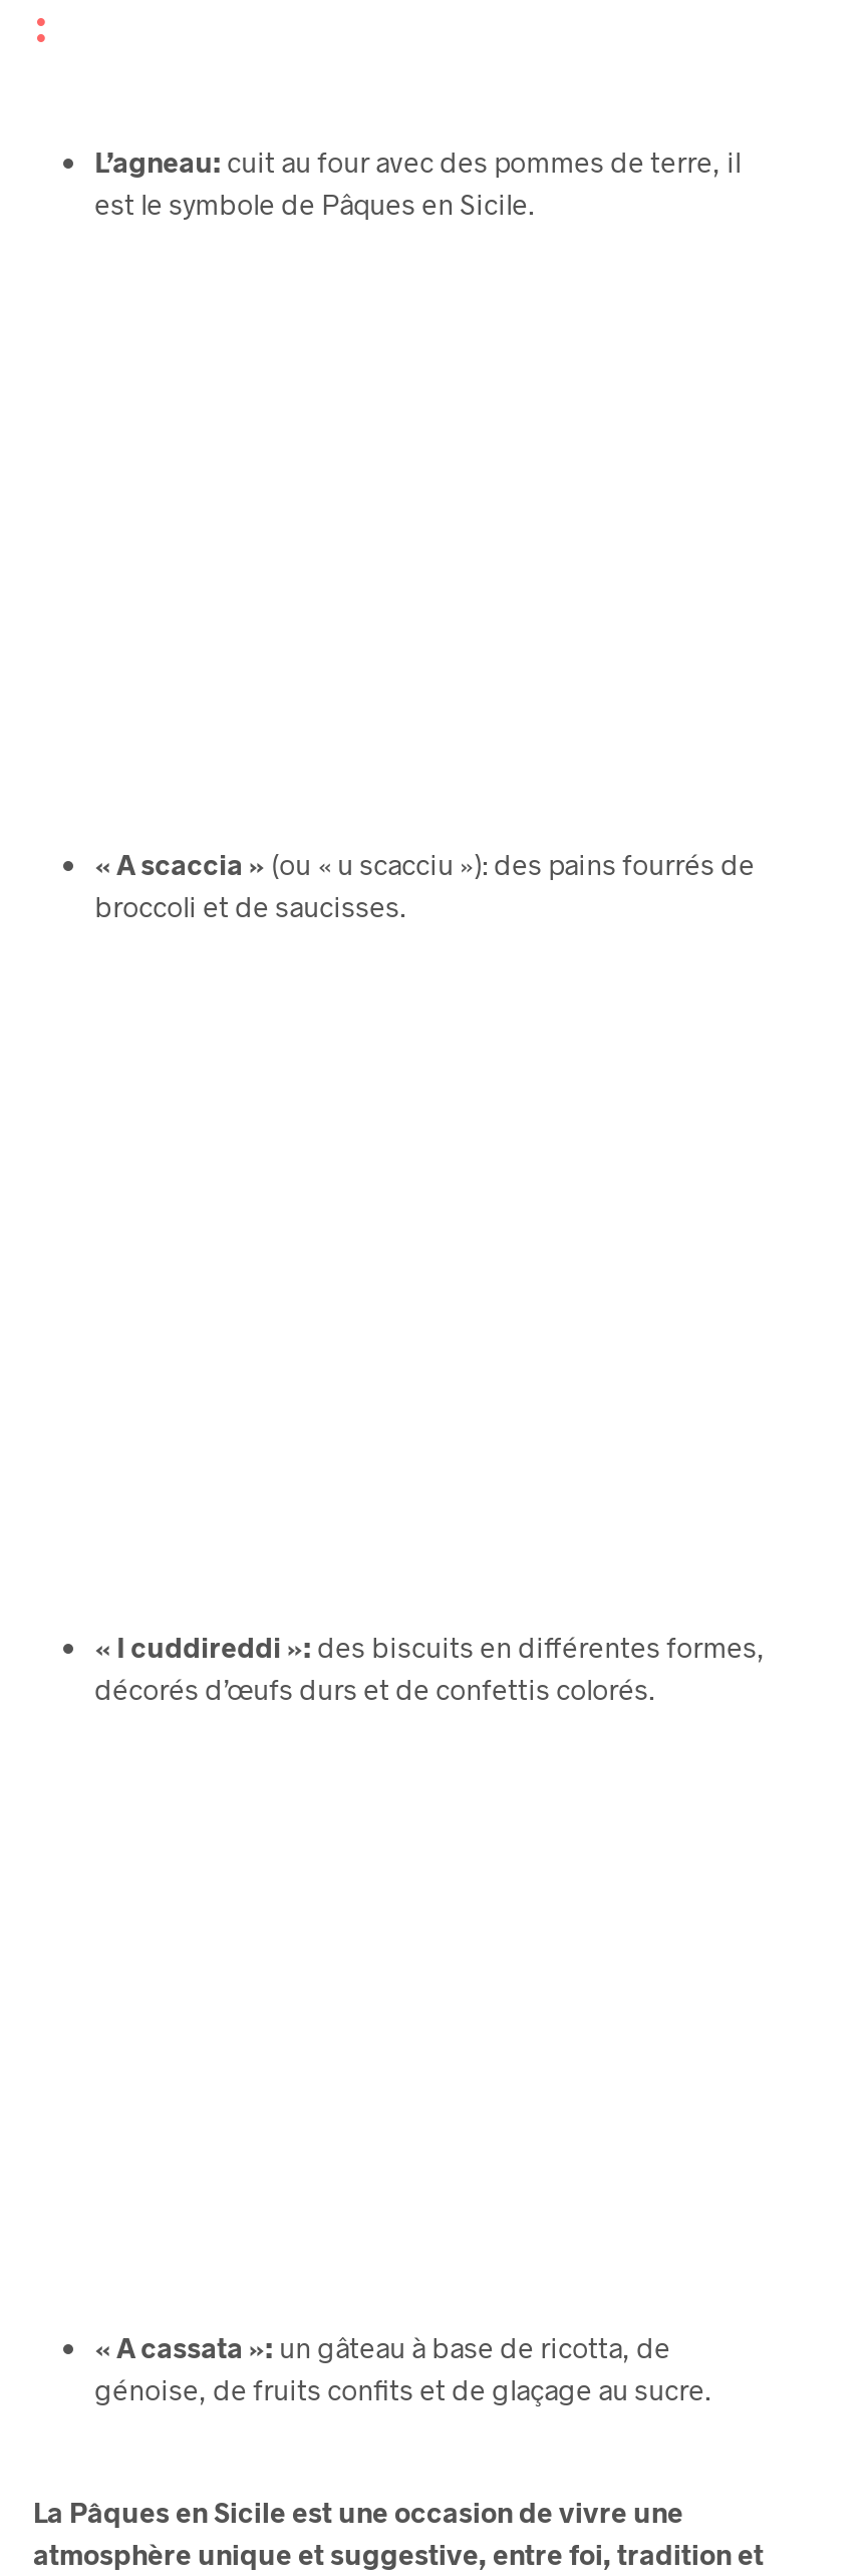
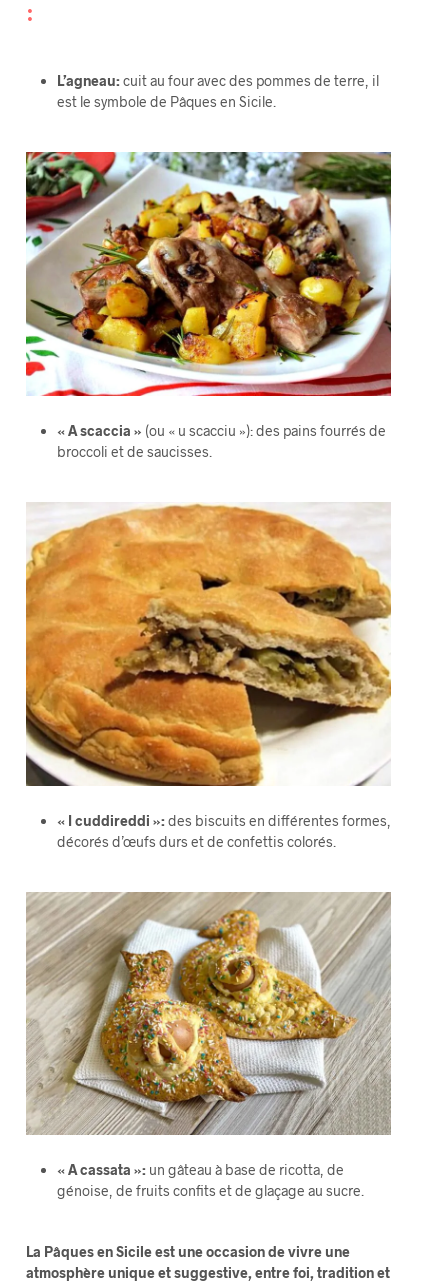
none -> [25,151,392,397] [image]
none -> [25,502,392,787] [image]
none -> [25,891,392,1136] [image]

